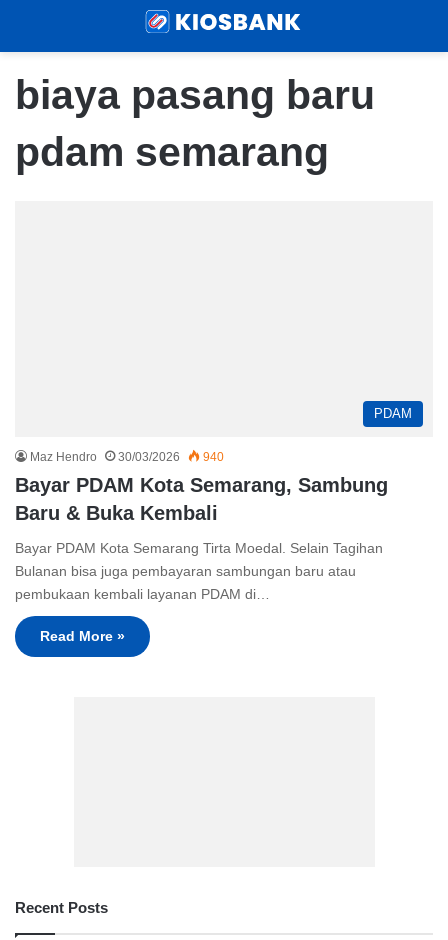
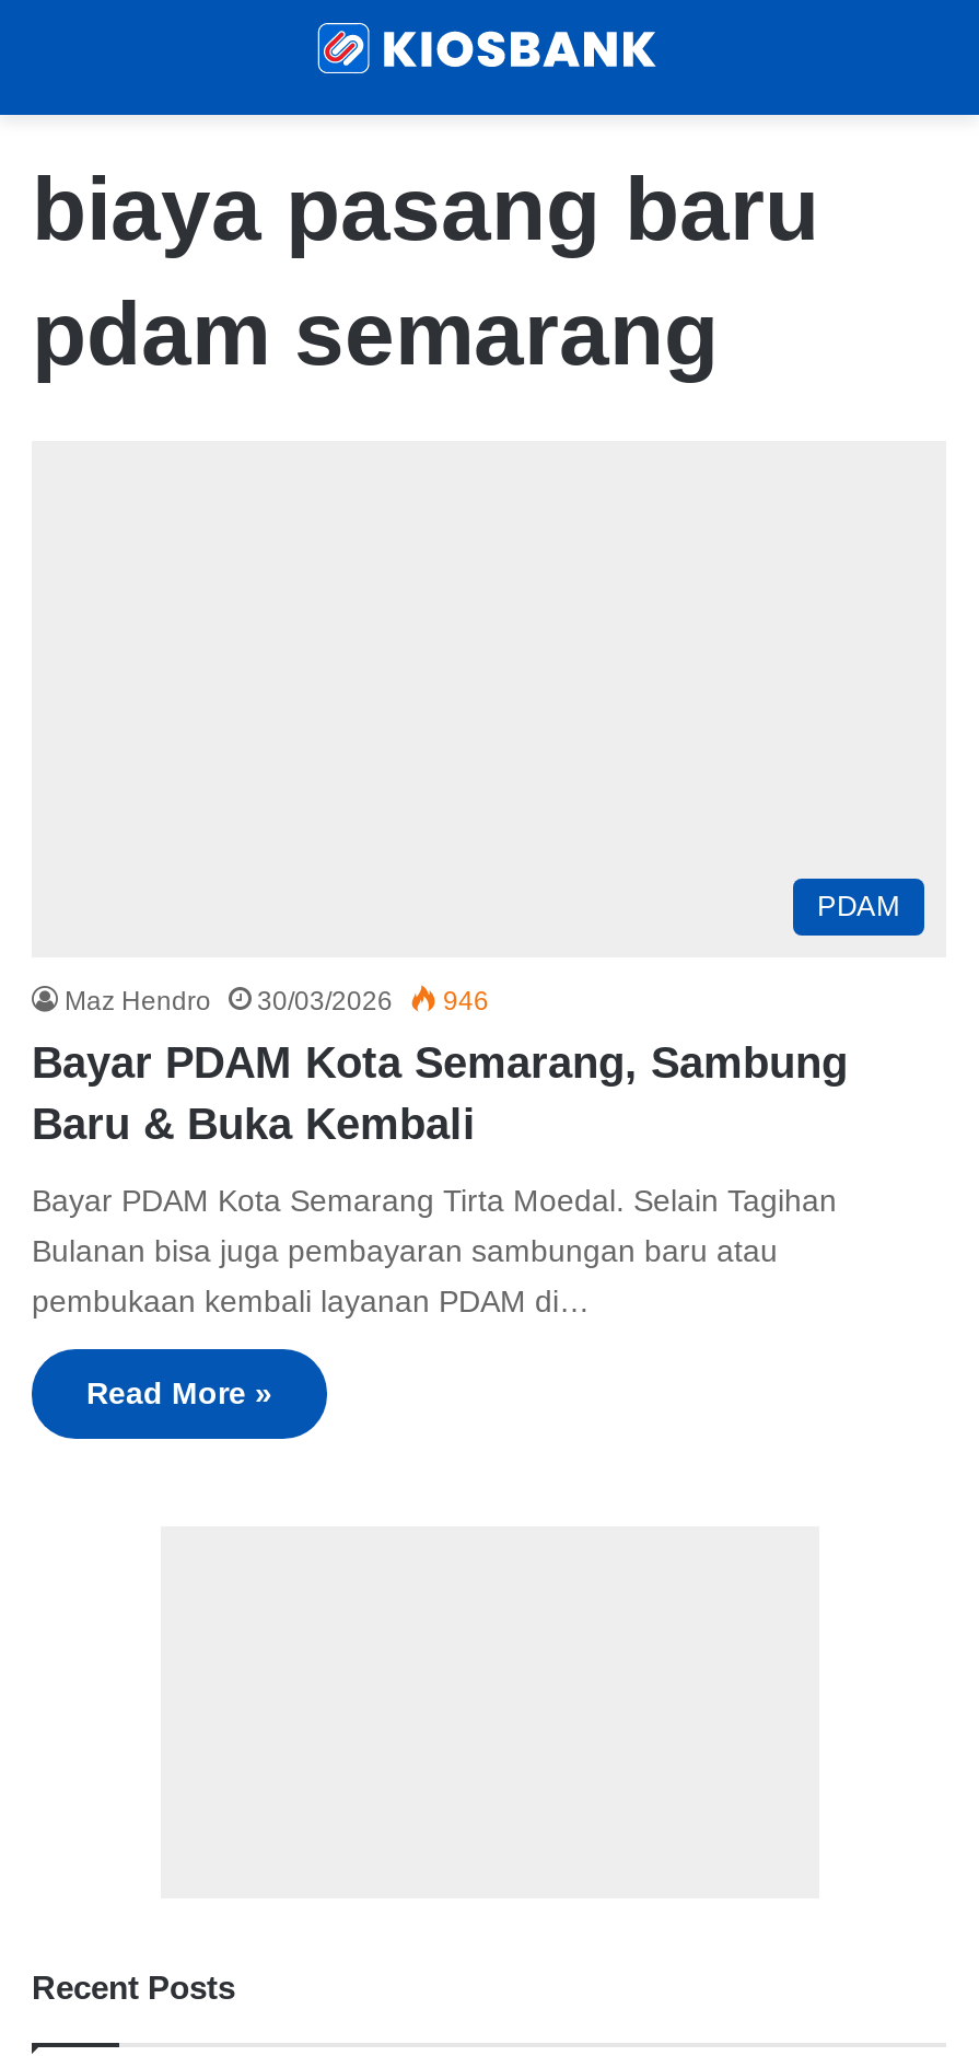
[30,450,224,464] Maz Hendro 30/03/2026 940 -> [65,986,489,1017] Maz Hendro 30/03/2026 946

